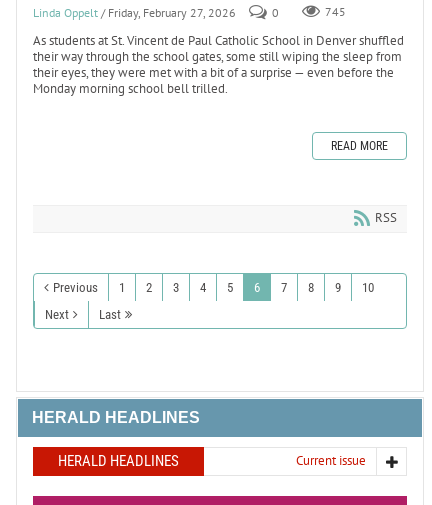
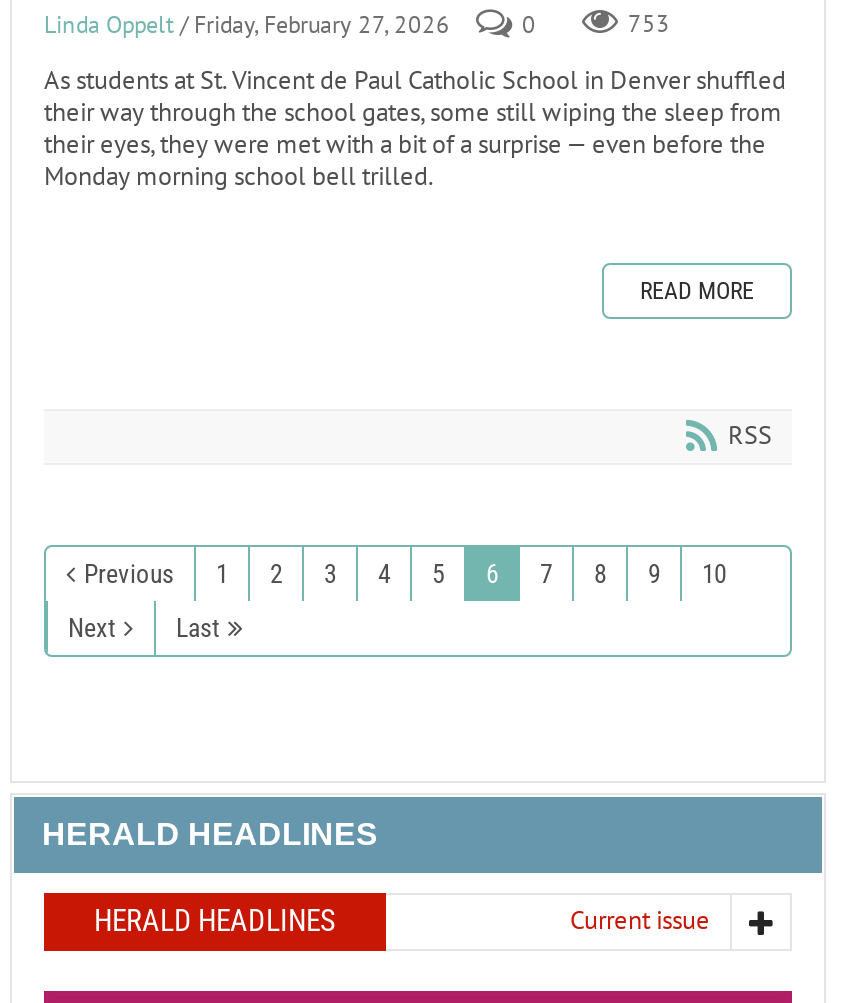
[325,5,346,20] 745 -> [628,9,670,39] 753

